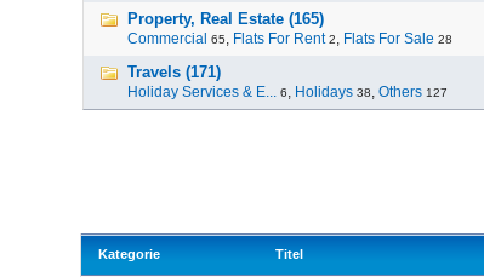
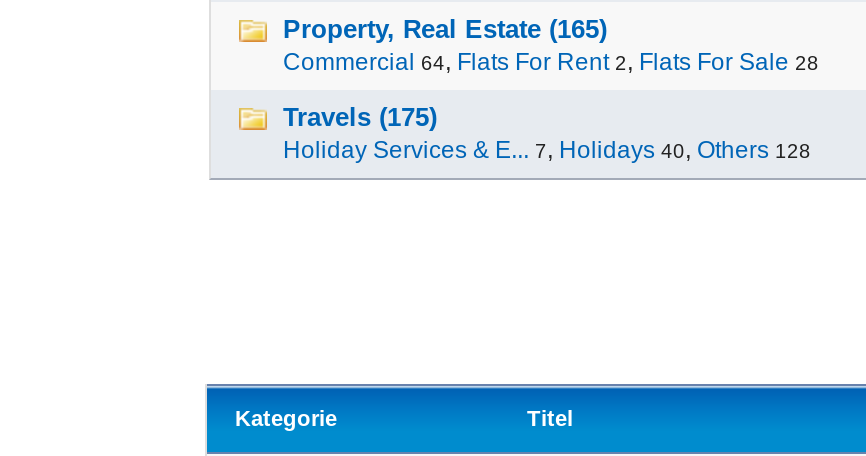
[127,30,452,47] Commercial 65, Flats For Rent 2, Flats For Sale 28 -> [283,48,819,76] Commercial 64, Flats For Rent 2, Flats For Sale 28
[127,63,221,81] Travels (171) -> [283,102,437,132] Travels (175)
[127,83,448,100] Holiday Services & E... 6, Holidays 38, Others 127 -> [283,136,811,164] Holiday Services & E... 7, Holidays 40, Others 128

